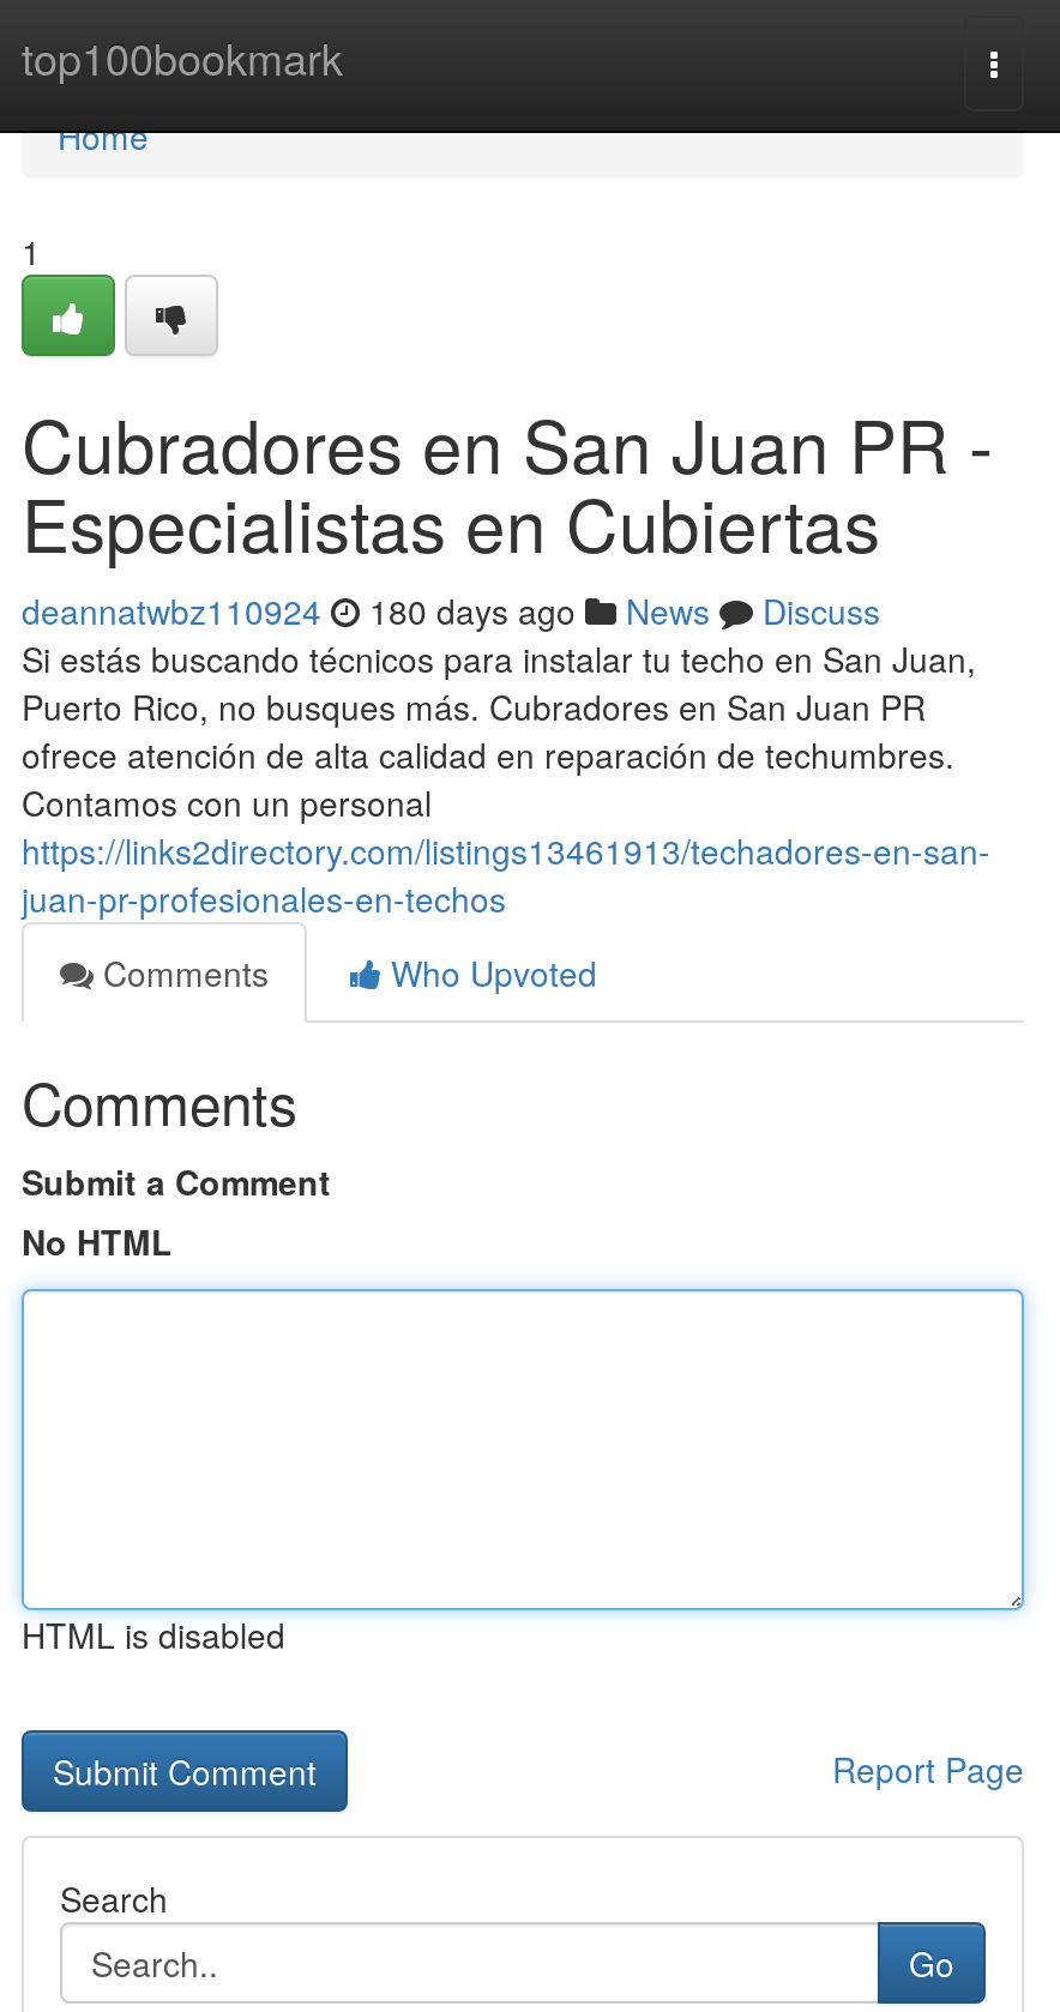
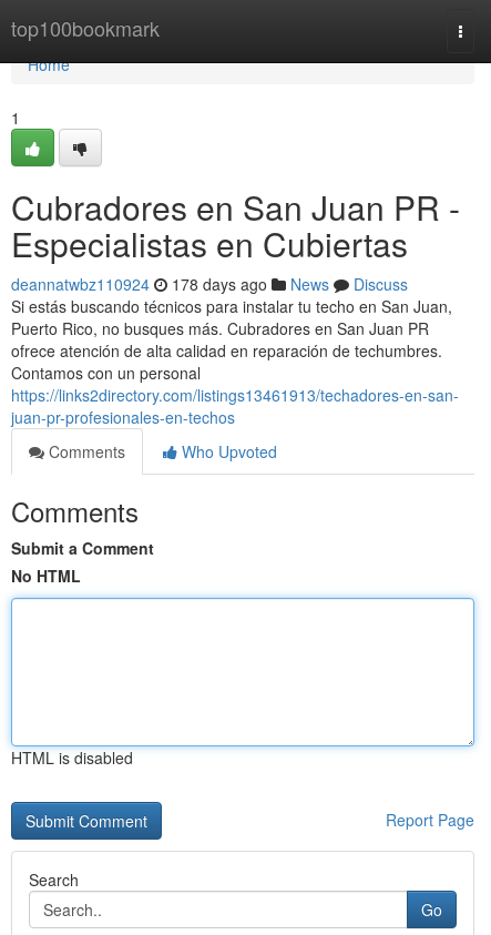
[22,586,880,634] deannatwbz110924 180 days ago News Discuss -> [11,273,408,295] deannatwbz110924 178 days ago News Discuss

